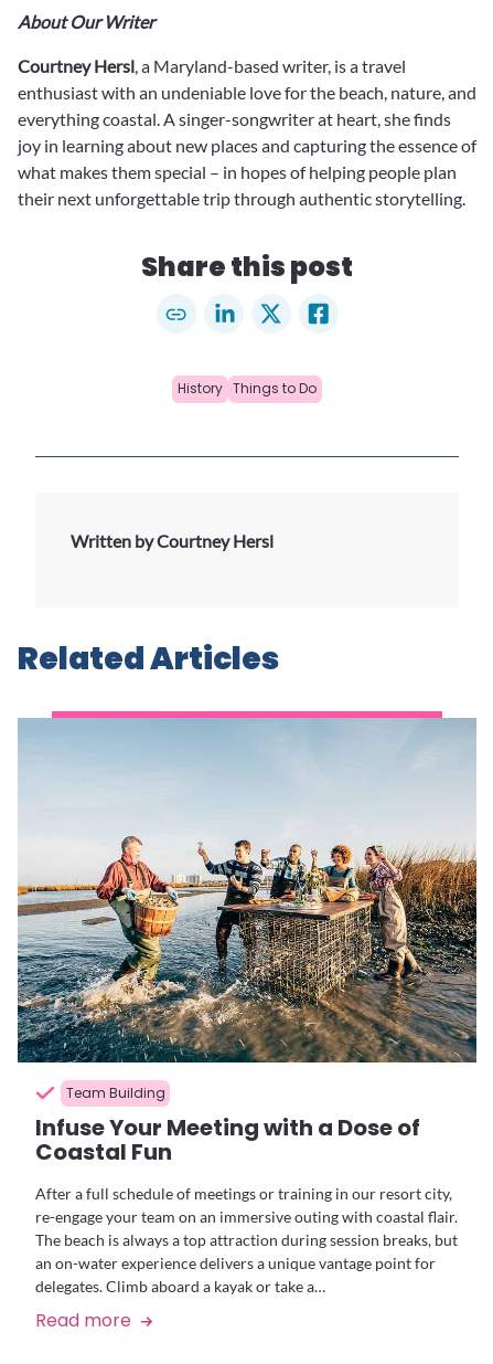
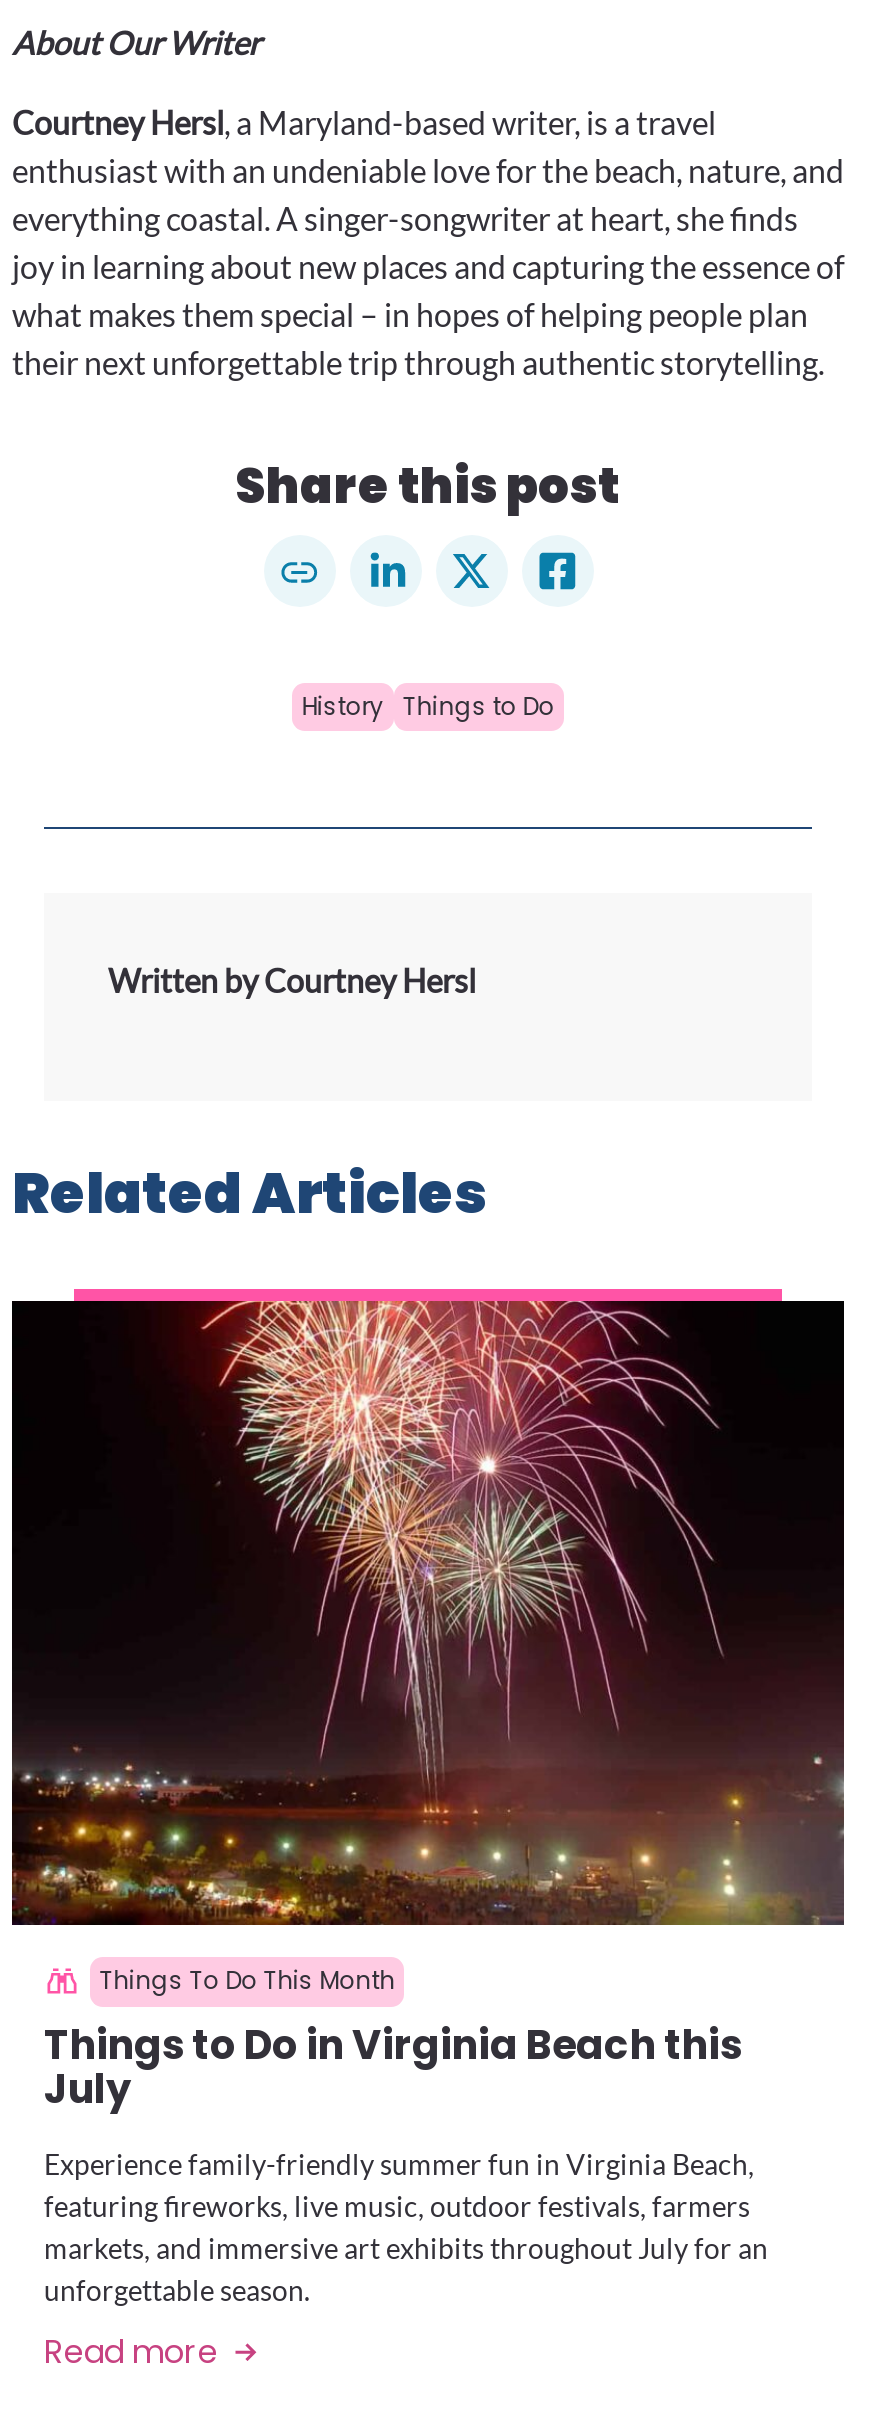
[17,717,478,1168] [image] | Team Building | Infuse Your Meeting with a Dose of | Coastal Fun -> [10,1298,846,2116] [image] | Things To Do This Month | Things to Do in Virginia Beach this | July
[35,1184,458,1296] After a full schedule of meetings or training in our resort city, | re-engage your team on an immersive outing with coastal flair. | The beach is always a top attraction during session breaks, but | an on-water experience delivers a unique vantage point for | delegates. Climb aboard a kayak or take a… -> [44,2146,768,2306] Experience family-friendly summer fun in Virginia Beach, | featuring fireworks, live music, outdoor festivals, farmers | markets, and immersive art exhibits throughout July for an | unforgettable season.

